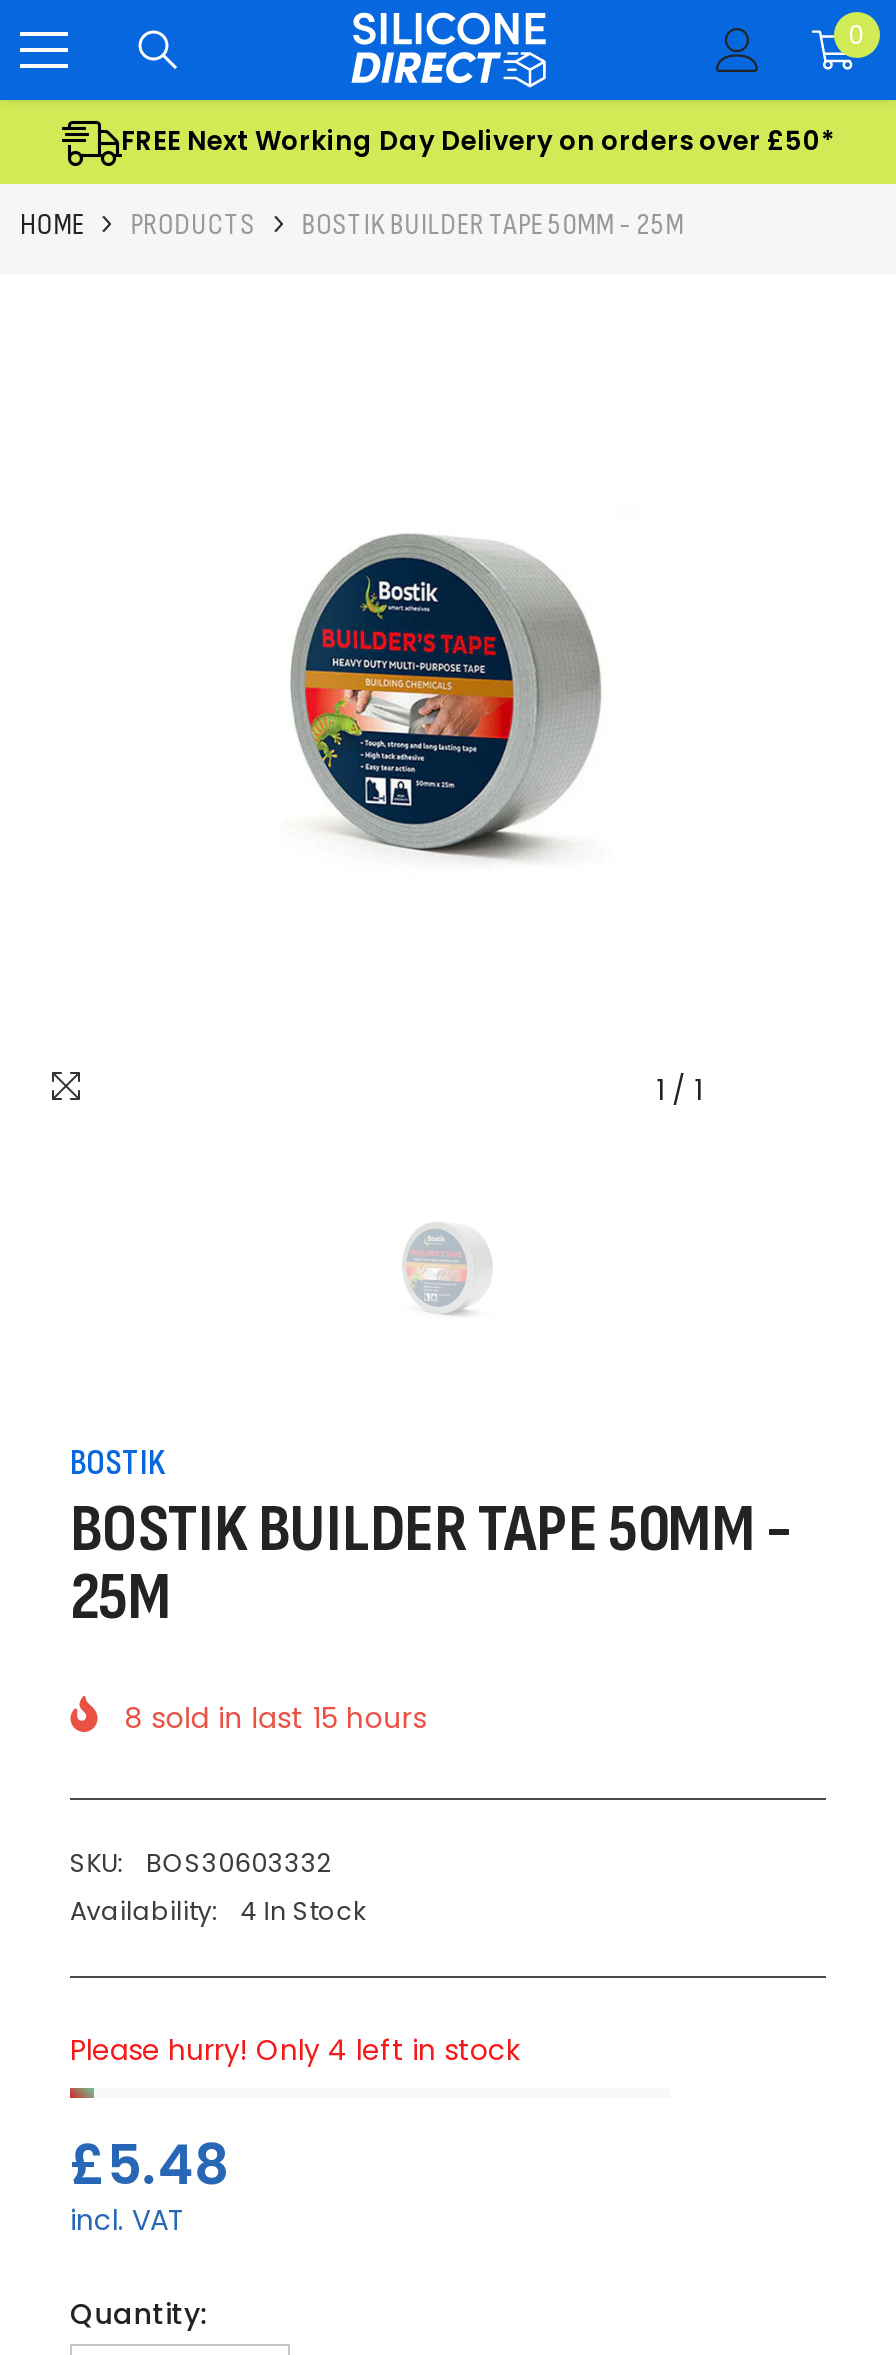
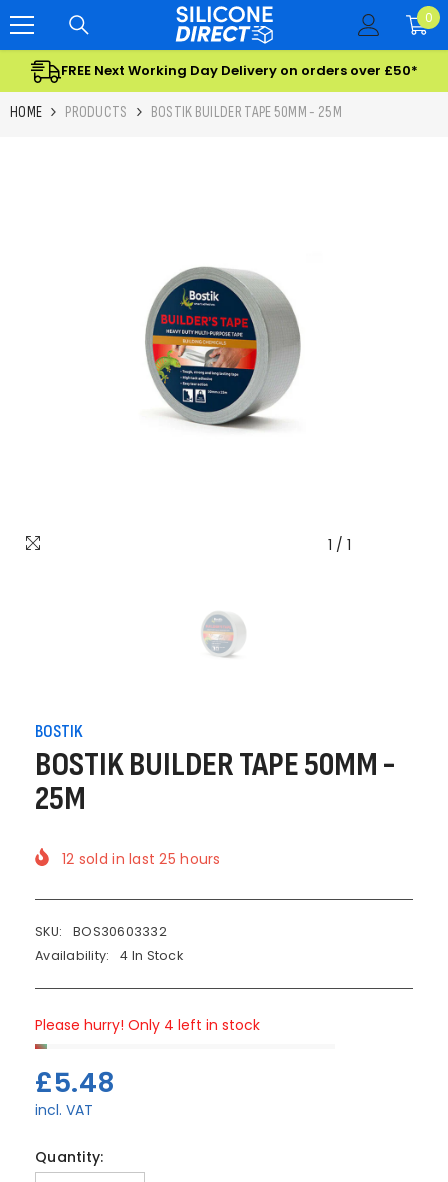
[124,1698,427,1738] 8 sold in last 15 hours -> [62,849,221,869] 12 sold in last 25 hours

